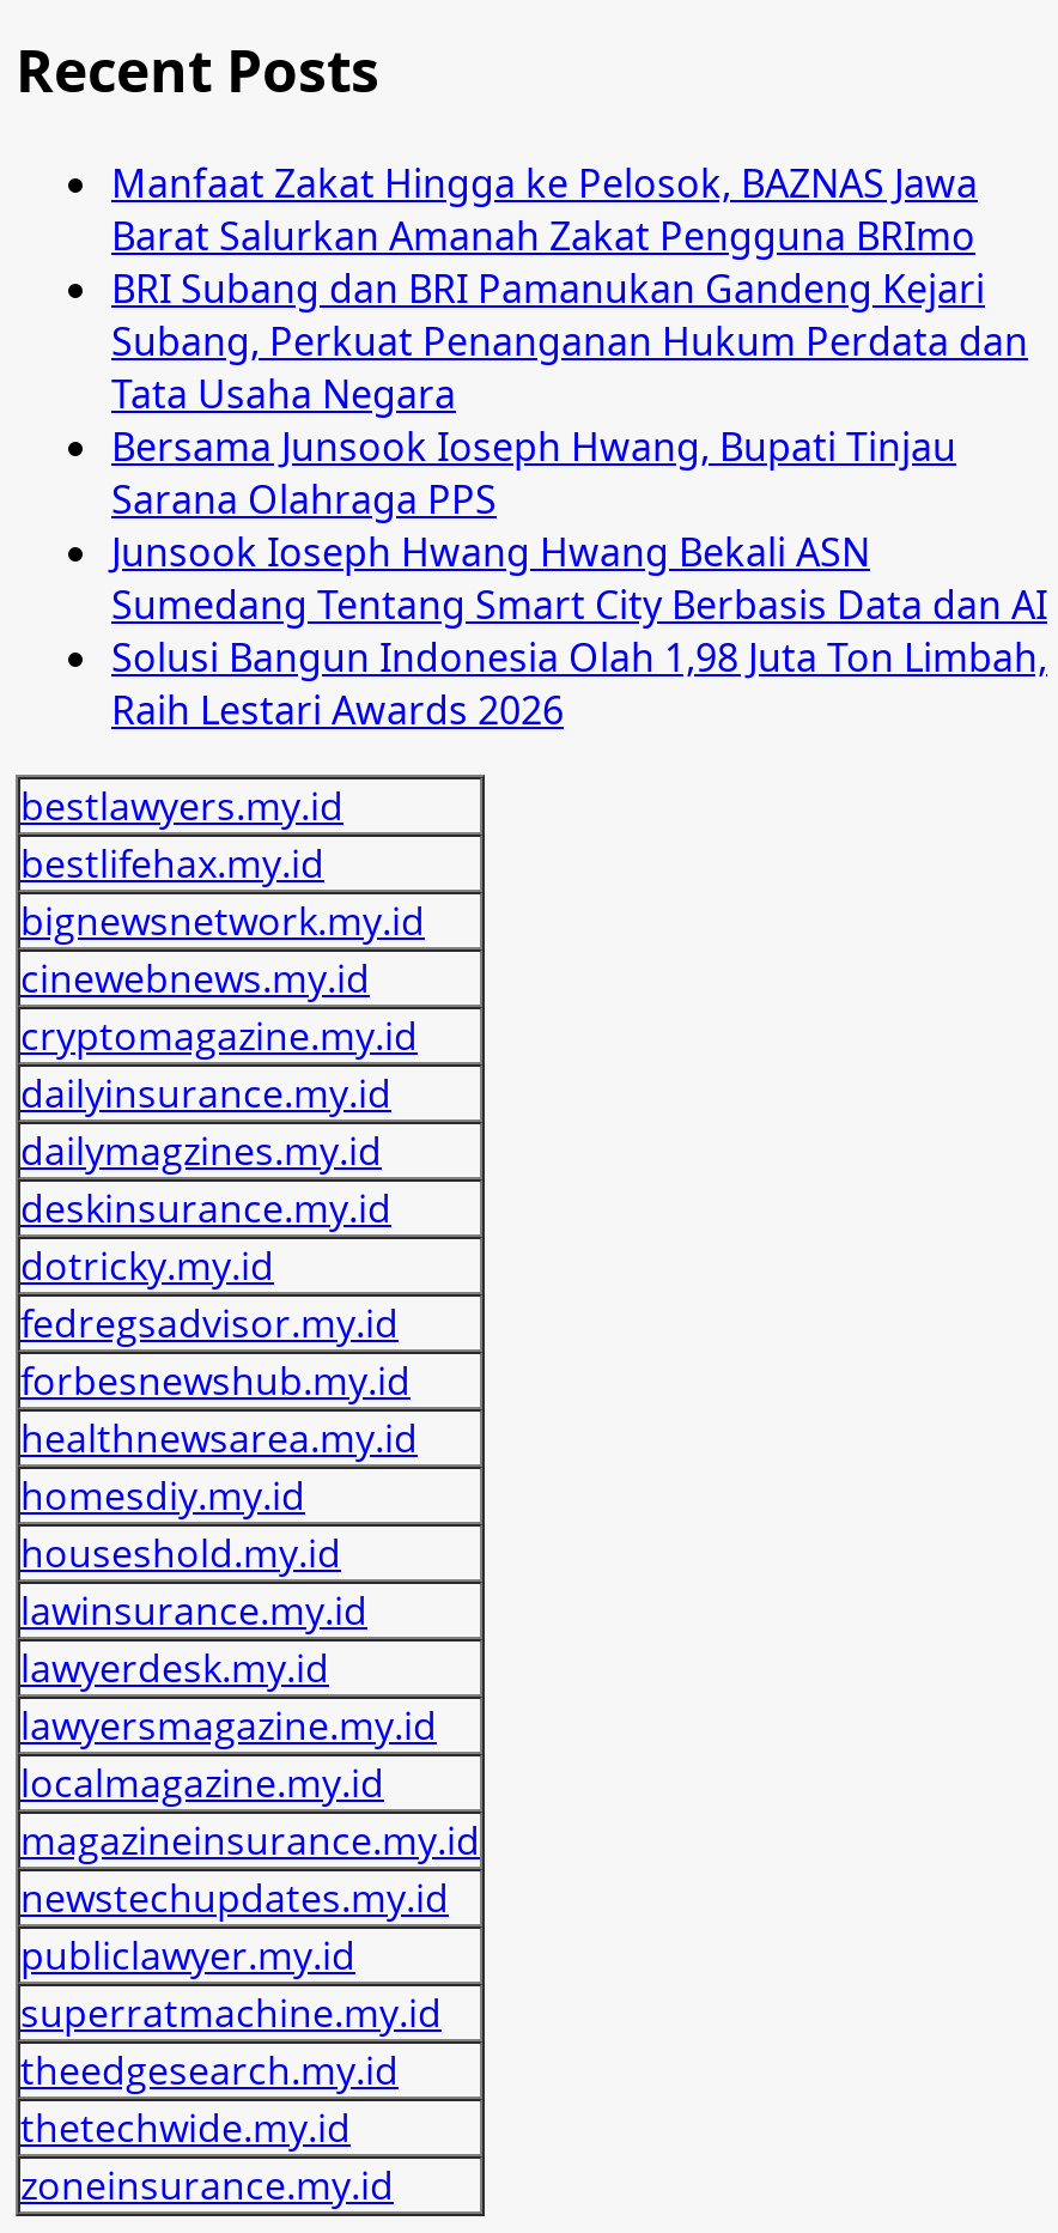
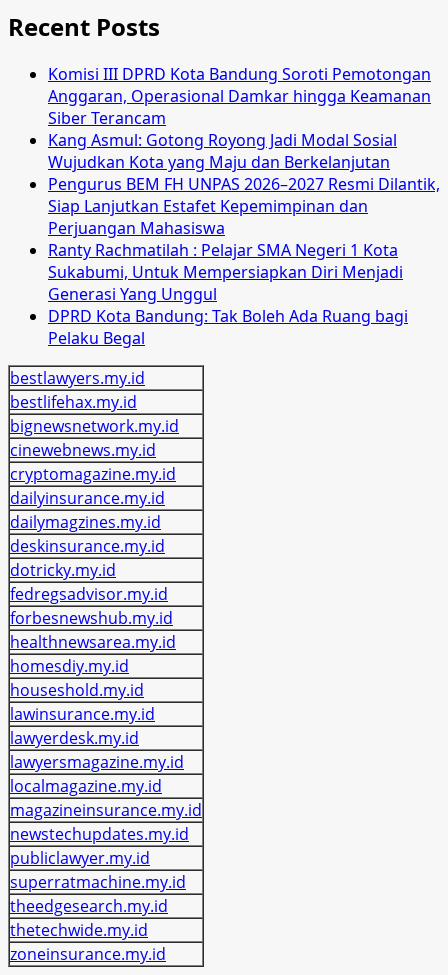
[111,156,1047,735] Manfaat Zakat Hingga ke Pelosok, BAZNAS Jawa | Barat Salurkan Amanah Zakat Pengguna BRImo | BRI Subang dan BRI Pamanukan Gandeng Kejari | Subang, Perkuat Penanganan Hukum Perdata dan | Tata Usaha Negara | Bersama Junsook Ioseph Hwang, Bupati Tinjau | Sarana Olahraga PPS | Junsook Ioseph Hwang Hwang Bekali ASN | Sumedang Tentang Smart City Berbasis Data dan AI | Solusi Bangun Indonesia Olah 1,98 Juta Ton Limbah, | Raih Lestari Awards 2026 -> [48,63,440,349] Komisi III DPRD Kota Bandung Soroti Pemotongan | Anggaran, Operasional Damkar hingga Keamanan | Siber Terancam | Kang Asmul: Gotong Royong Jadi Modal Sosial | Wujudkan Kota yang Maju dan Berkelanjutan | Pengurus BEM FH UNPAS 2026–2027 Resmi Dilantik, | Siap Lanjutkan Estafet Kepemimpinan dan | Perjuangan Mahasiswa | Ranty Rachmatilah : Pelajar SMA Negeri 1 Kota | Sukabumi, Untuk Mempersiapkan Diri Menjadi | Generasi Yang Unggul | DPRD Kota Bandung: Tak Boleh Ada Ruang bagi | Pelaku Begal

